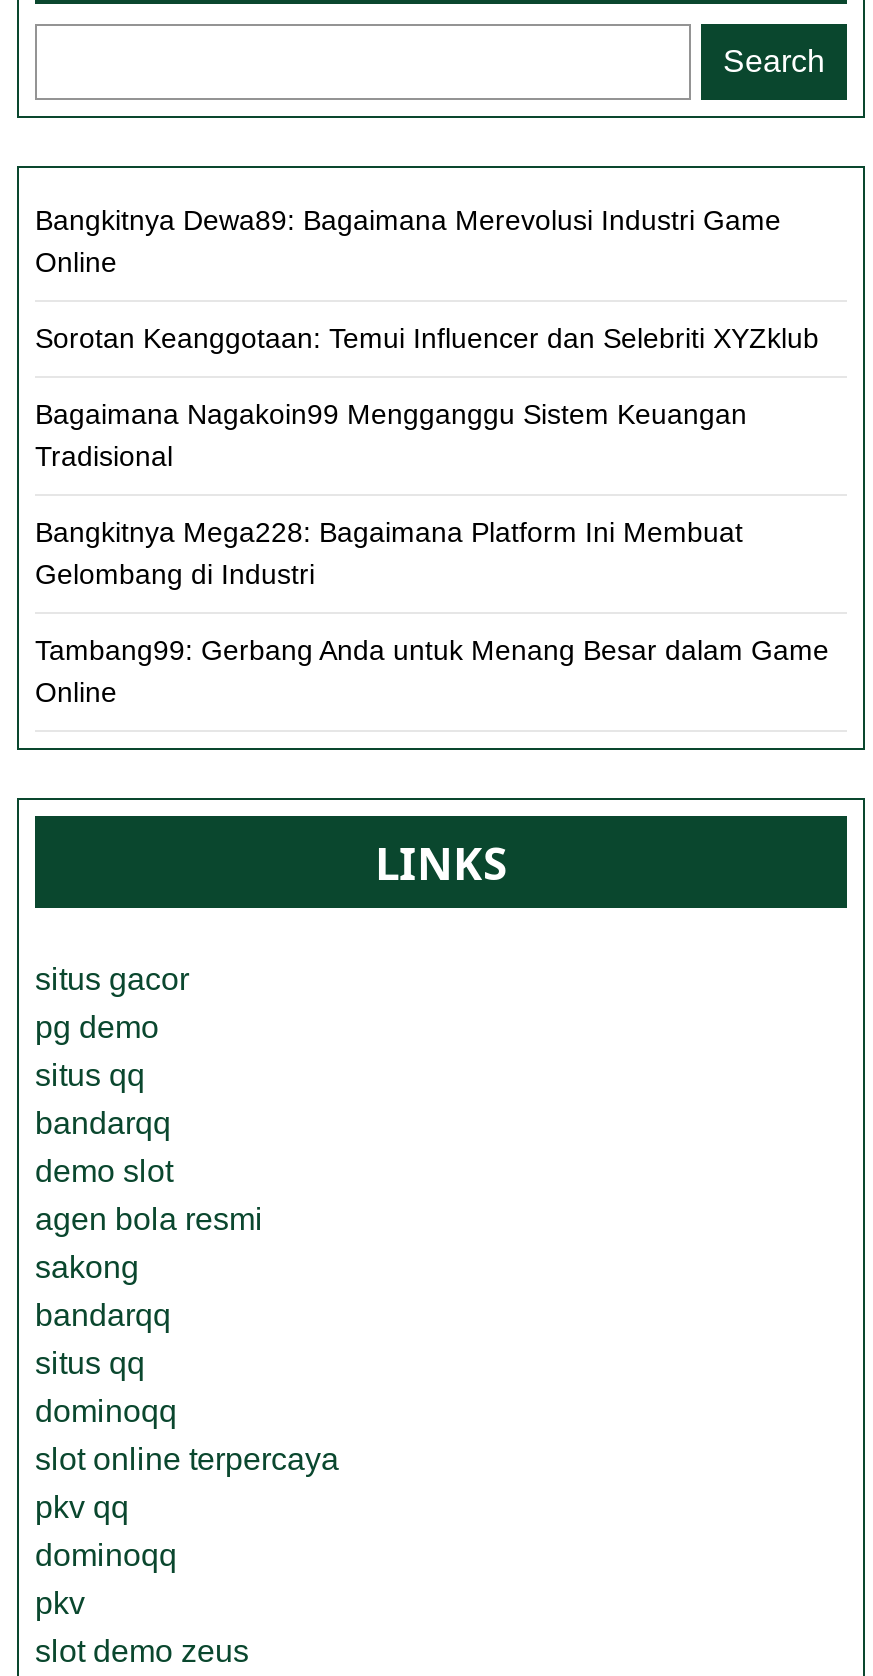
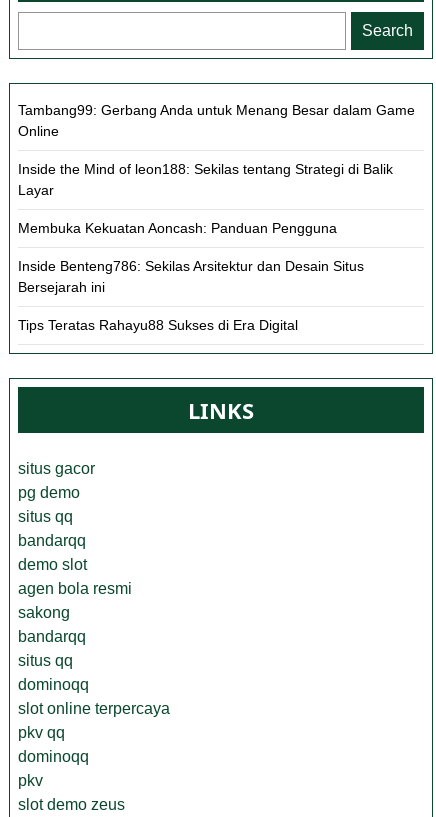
[35,204,819,590] Bangkitnya Dewa89: Bagaimana Merevolusi Industri Game | Online | Sorotan Keanggotaan: Temui Influencer dan Selebriti XYZklub | Bagaimana Nagakoin99 Mengganggu Sistem Keuangan | Tradisional | Bangkitnya Mega228: Bagaimana Platform Ini Membuat | Gelombang di Industri -> none
moved [35,634,829,708] -> [18,102,415,139]: Tambang99: Gerbang Anda untuk Menang Besar dalam Game | Online
none -> [18,161,393,333] Inside the Mind of leon188: Sekilas tentang Strategi di Balik | Layar | Membuka Kekuatan Aoncash: Panduan Pengguna | Inside Benteng786: Sekilas Arsitektur dan Desain Situs | Bersejarah ini | Tips Teratas Rahayu88 Sukses di Era Digital

